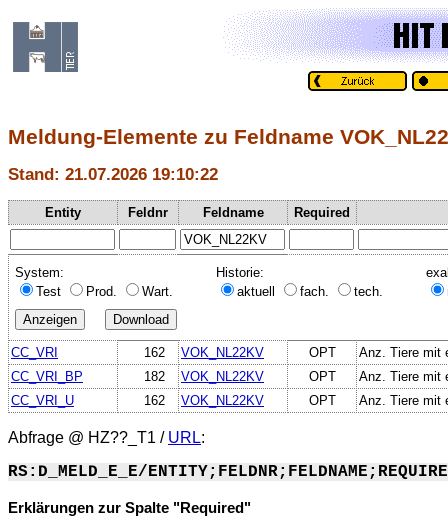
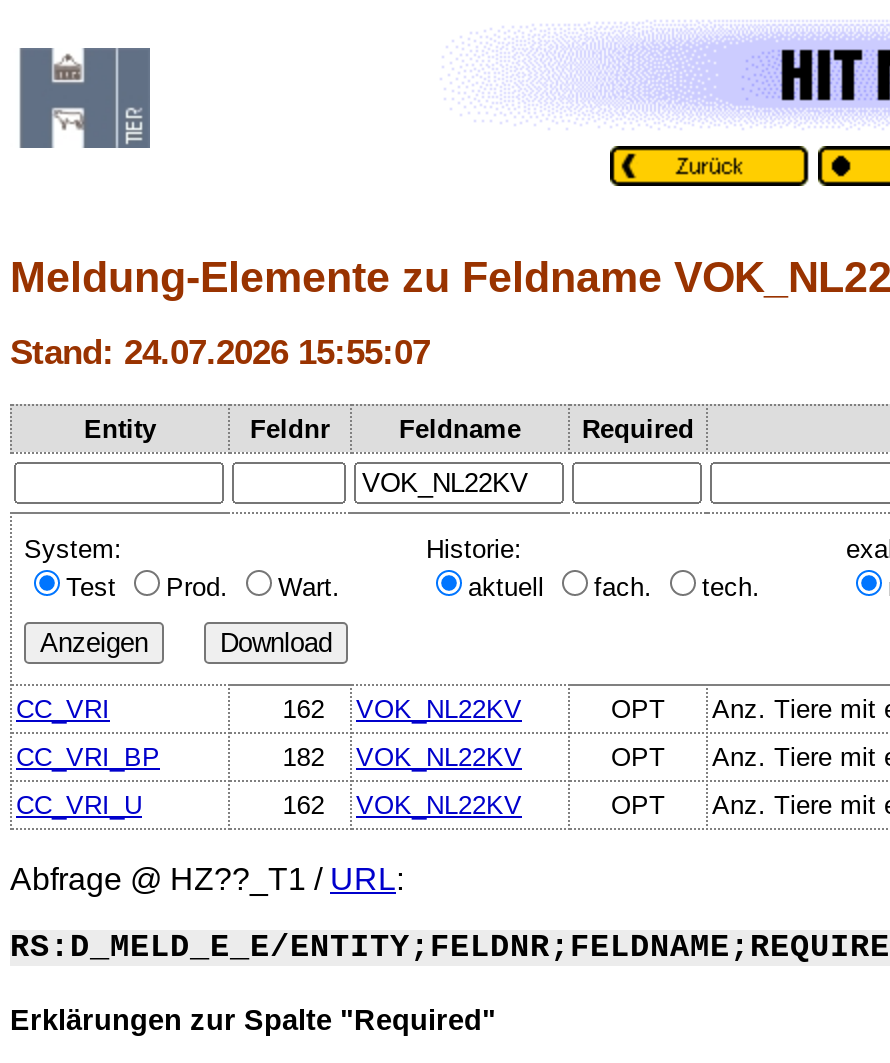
[8,164,218,184] Stand: 21.07.2026 19:10:22 -> [10,333,430,373] Stand: 24.07.2026 15:55:07

